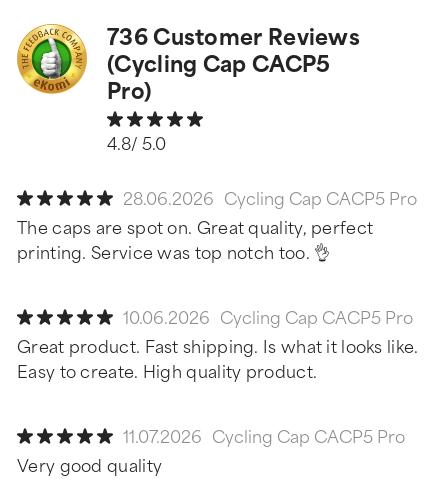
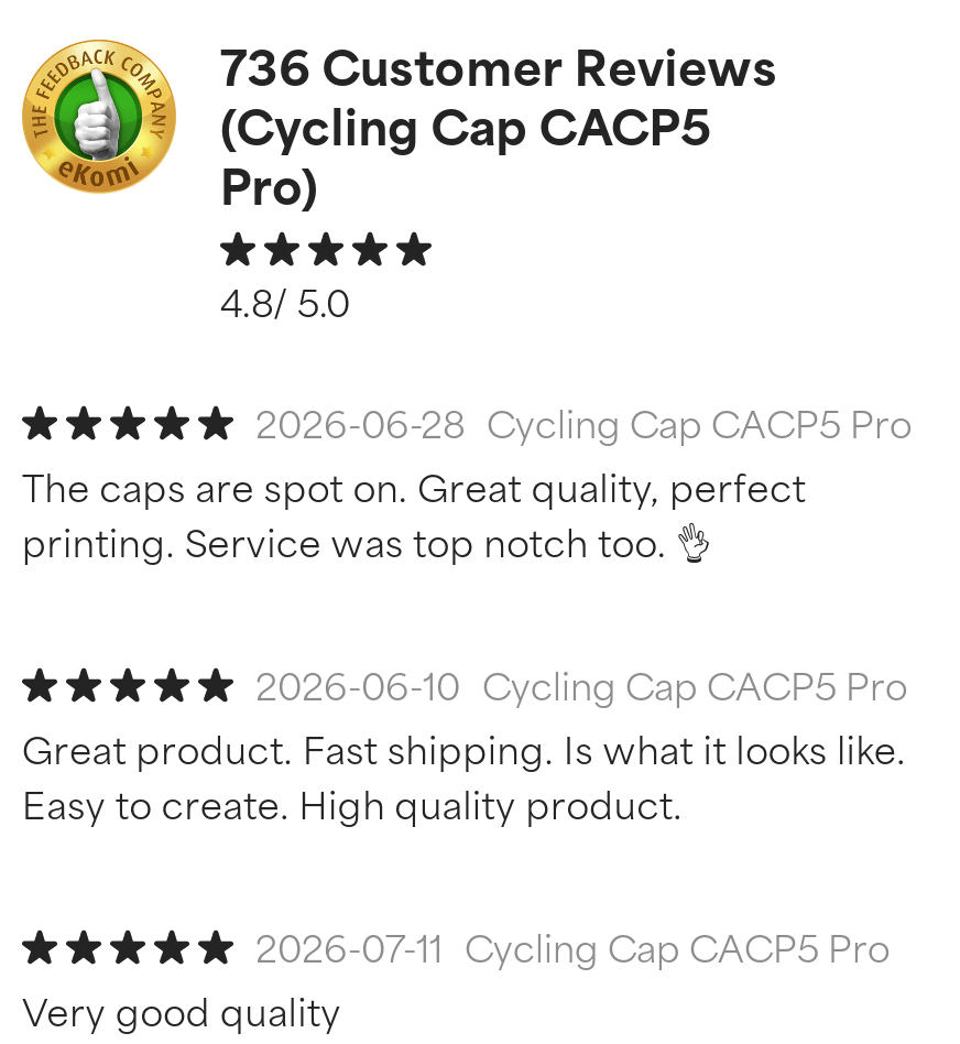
[123,190,417,209] 28.06.2026 Cycling Cap CACP5 Pro -> [255,405,912,447] 2026-06-28 Cycling Cap CACP5 Pro
[123,309,413,328] 10.06.2026 Cycling Cap CACP5 Pro -> [255,668,907,709] 2026-06-10 Cycling Cap CACP5 Pro
[123,428,405,447] 11.07.2026 Cycling Cap CACP5 Pro -> [255,930,890,972] 2026-07-11 Cycling Cap CACP5 Pro

